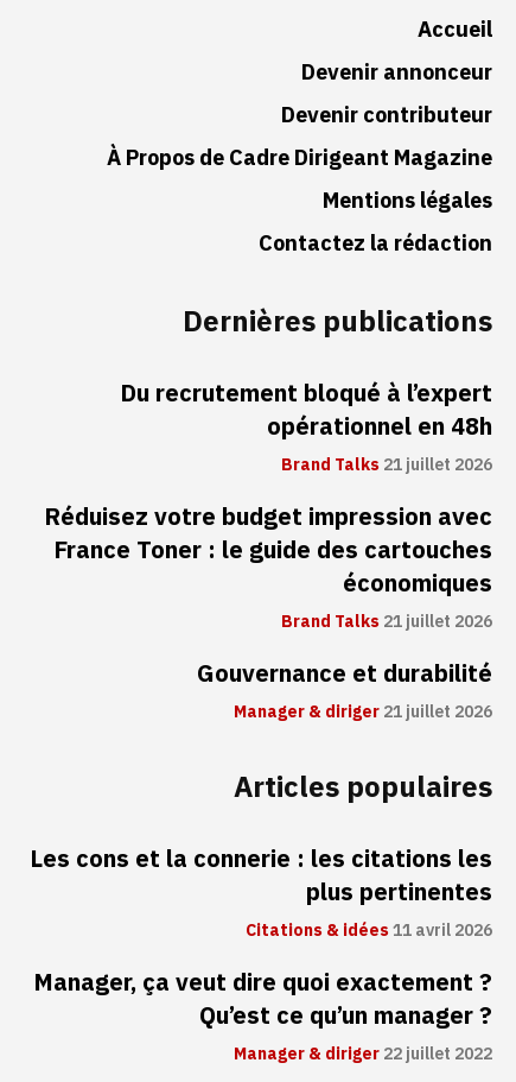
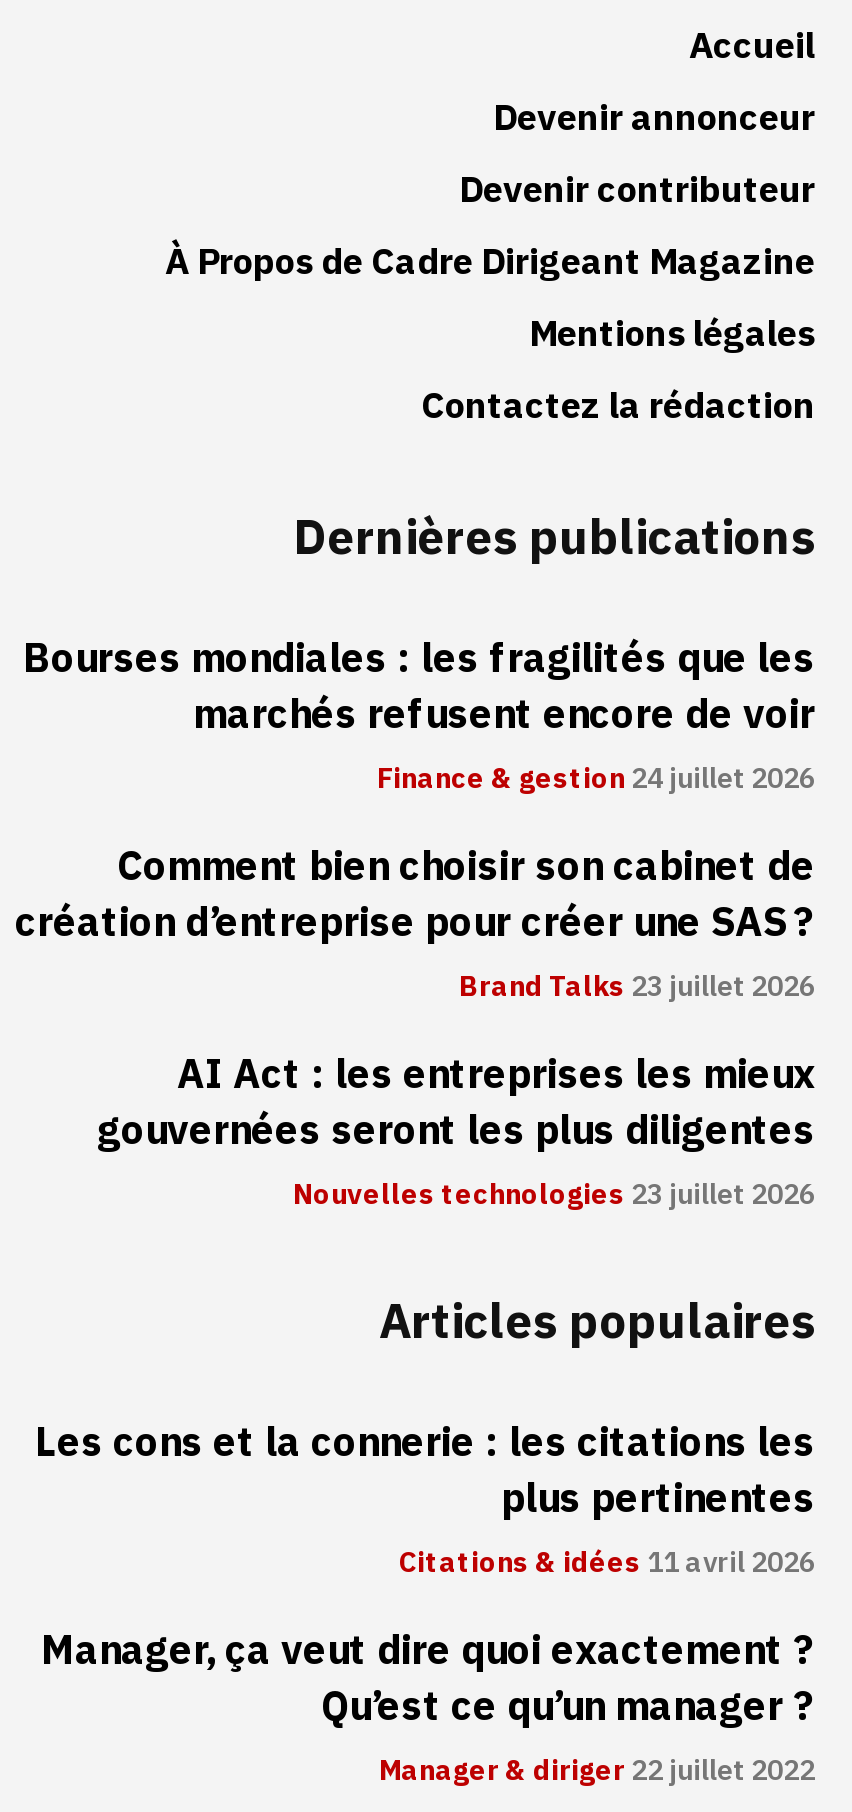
[120,375,492,477] Du recrutement bloqué à l’expert | opérationnel en 48h | Brand Talks 21 juillet 2026 -> [23,628,815,800] Bourses mondiales : les fragilités que les | marchés refusent encore de voir | Finance & gestion 24 juillet 2026
[44,499,492,634] Réduisez votre budget impression avec | France Toner : le guide des cartouches | économiques | Brand Talks 21 juillet 2026 -> [15,836,815,1008] Comment bien choisir son cabinet de | création d’entreprise pour créer une SAS ? | Brand Talks 23 juillet 2026
[197,656,492,725] Gouvernance et durabilité | Manager & diriger 21 juillet 2026 -> [97,1044,815,1216] AI Act : les entreprises les mieux | gouvernées seront les plus diligentes | Nouvelles technologies 23 juillet 2026

